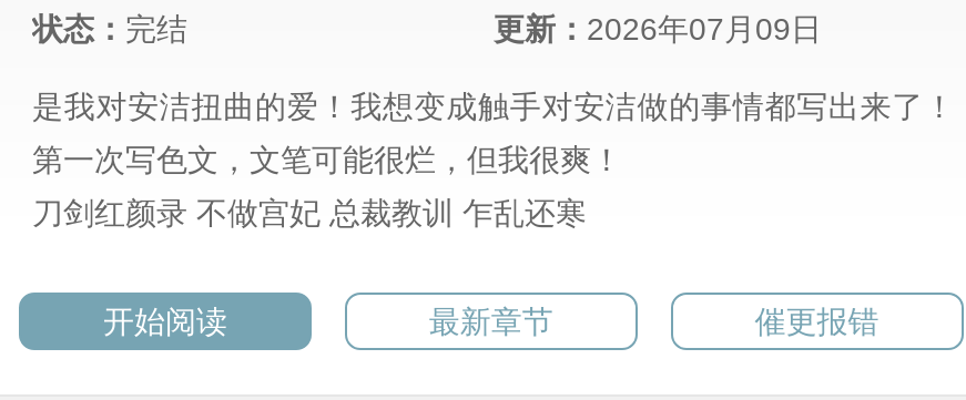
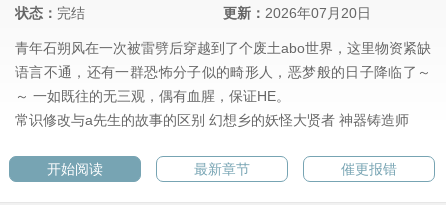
[32,12,955,232] 更新：2026年07月09日 | 是我对安洁扭曲的爱！我想变成触手对安洁做的事情都写出来了！ | 第一次写色文，文笔可能很烂，但我很爽！ | 刀剑红颜录 不做宫妃 总裁教训 乍乱还寒 -> [15,5,431,128] 更新：2026年07月20日 | 青年石朔风在一次被雷劈后穿越到了个废土abo世界，这里物资紧缺 | 语言不通，还有一群恐怖分子似的畸形人，恶梦般的日子降临了～ | ～ 一如既往的无三观，偶有血腥，保证HE。 | 常识修改与a先生的故事的区别 幻想乡的妖怪大贤者 神器铸造师

